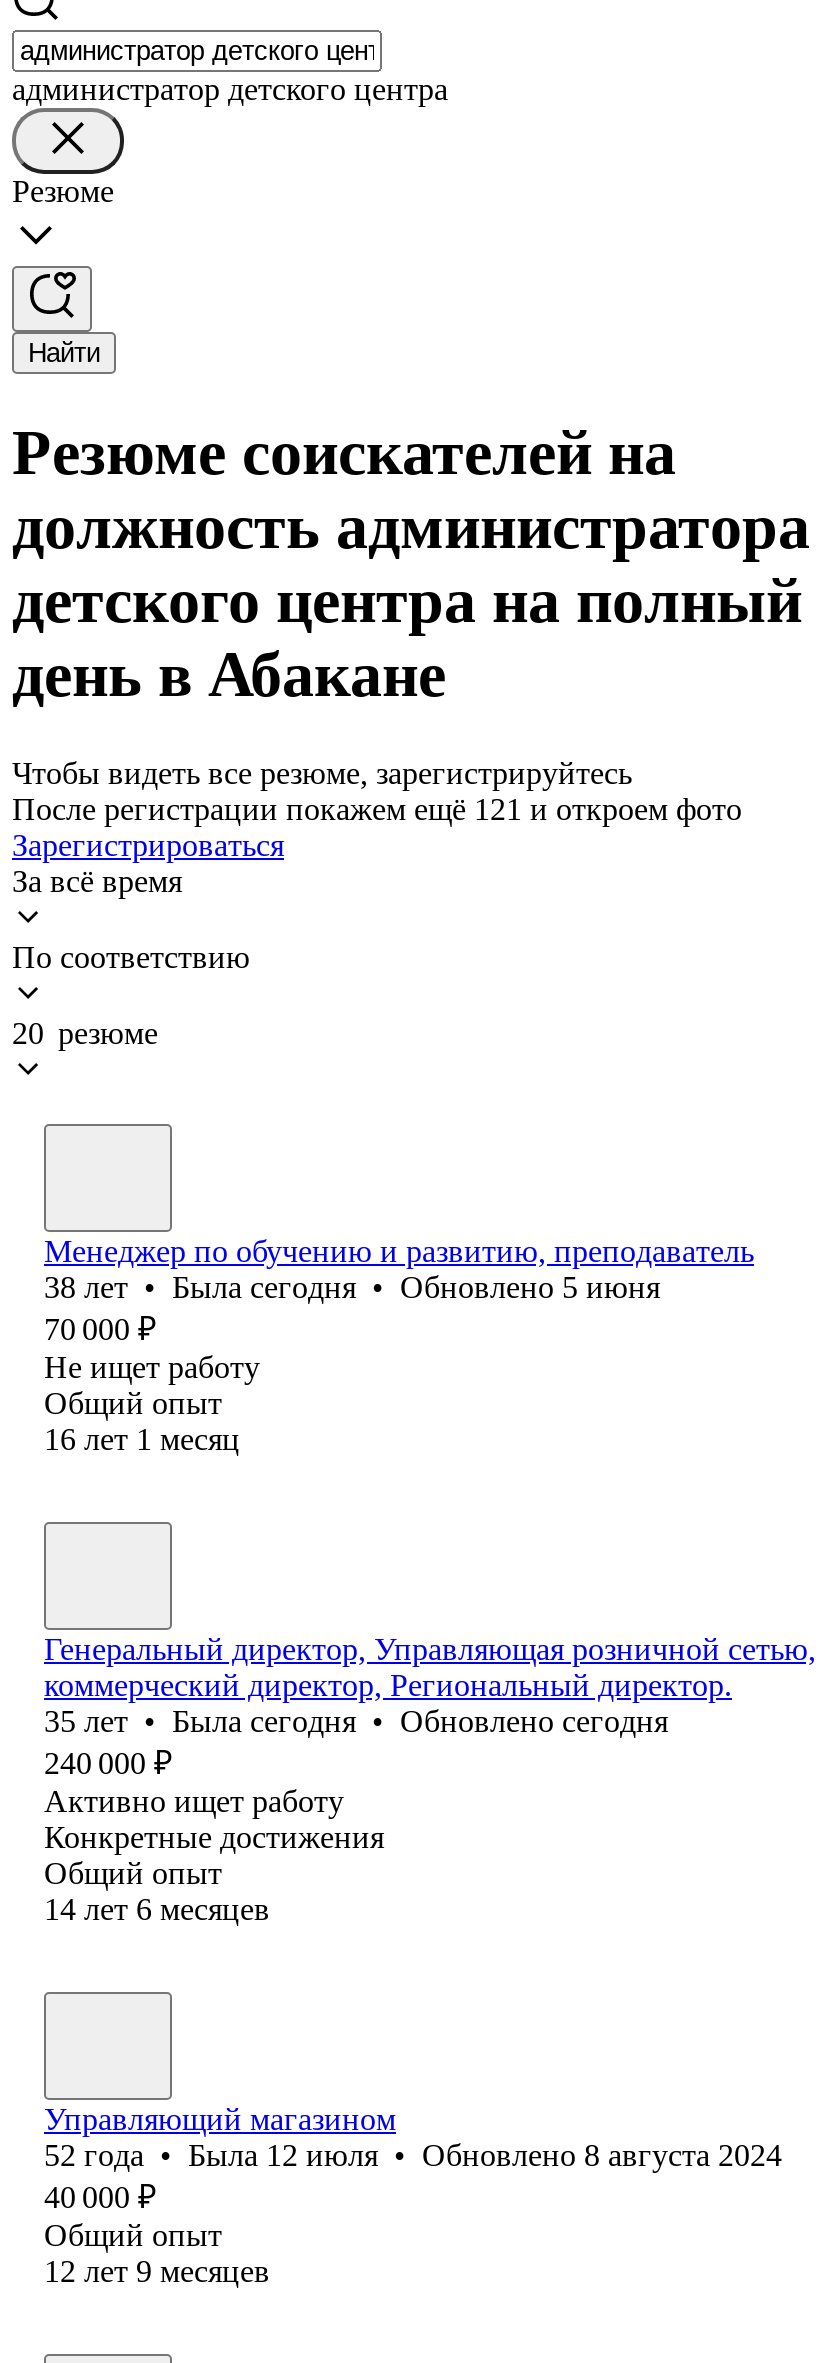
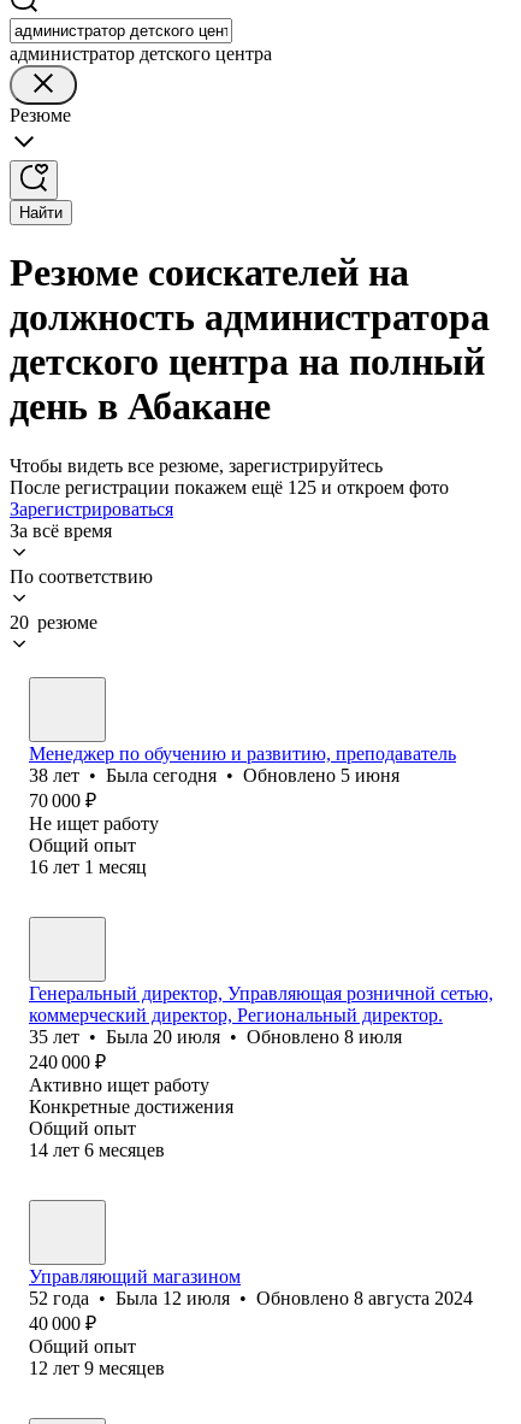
[12,792,742,826] После регистрации покажем ещё 121 и откроем фото -> [10,477,449,497] После регистрации покажем ещё 125 и откроем фото
[44,1704,668,1738] 35 лет • Была сегодня • Обновлено сегодня -> [29,1026,402,1047] 35 лет • Была 20 июля • Обновлено 8 июля

